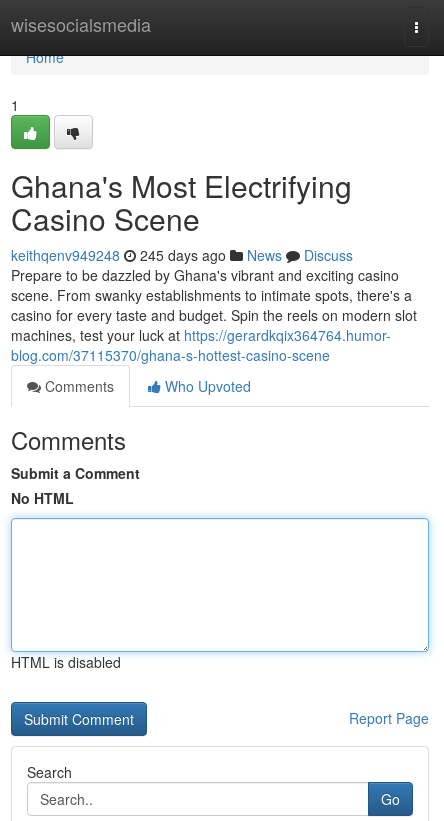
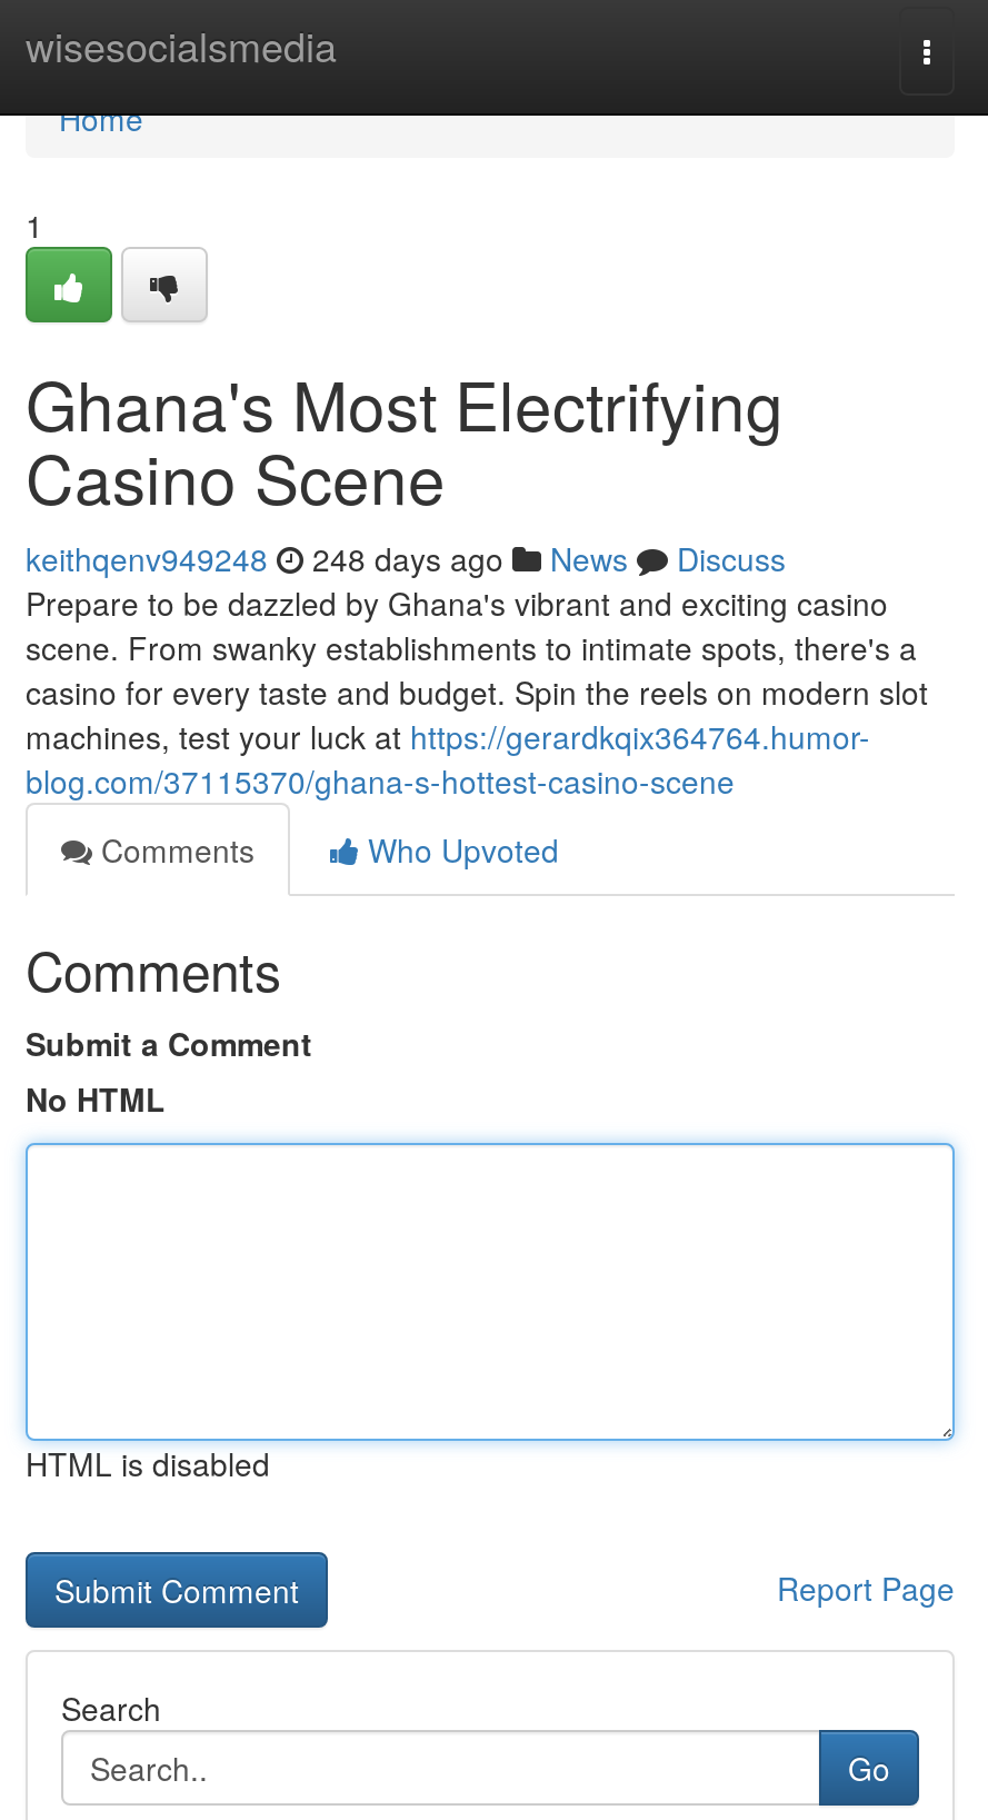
[11,245,353,265] keithqenv949248 245 days ago News Discuss -> [26,536,786,580] keithqenv949248 248 days ago News Discuss

